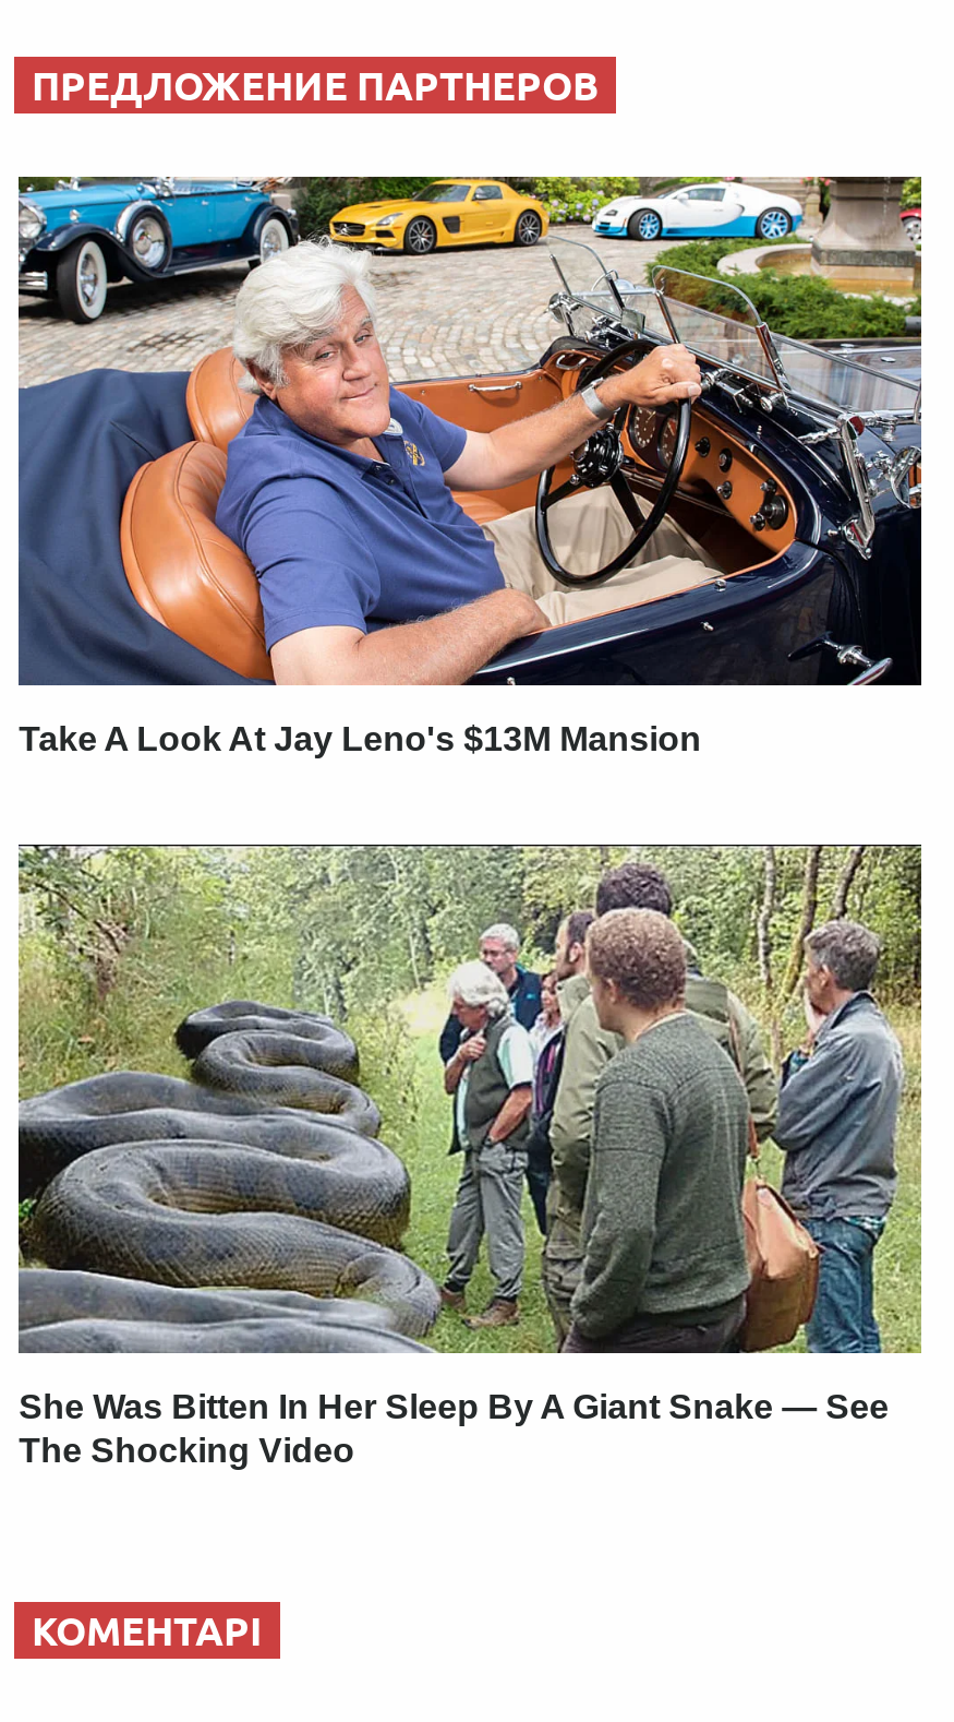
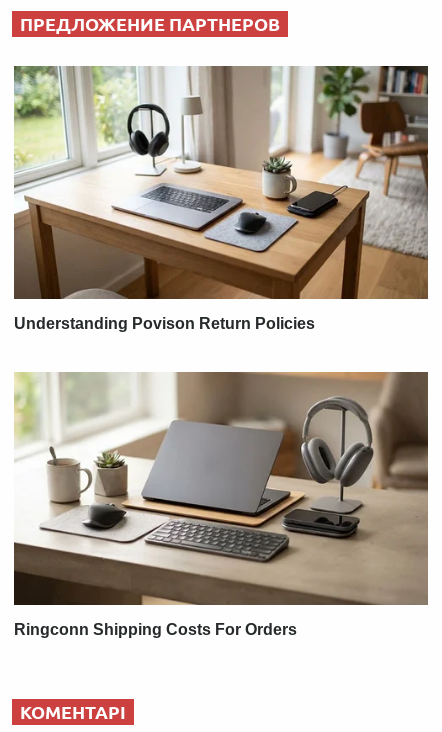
[16,175,923,757] [image] | Take A Look At Jay Leno's $13M Mansion -> [14,66,429,332] [image] | Understanding Povison Return Policies
[16,842,921,1469] [image] | She Was Bitten In Her Sleep By A Giant Snake — See | The Shocking Video -> [14,371,428,638] [image] | Ringconn Shipping Costs For Orders

